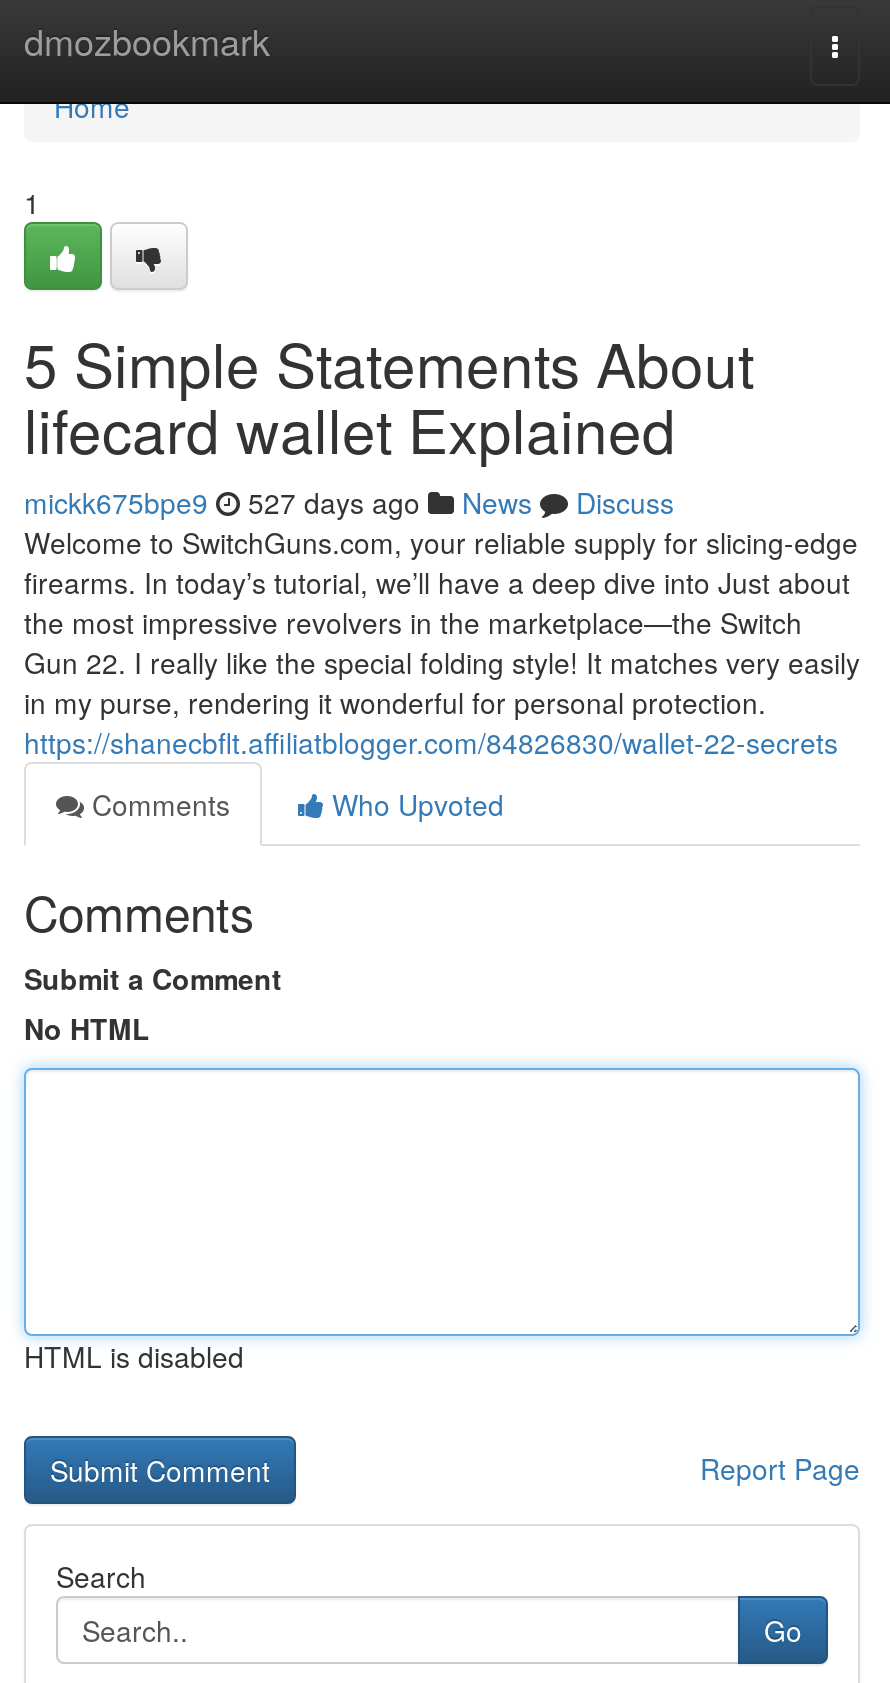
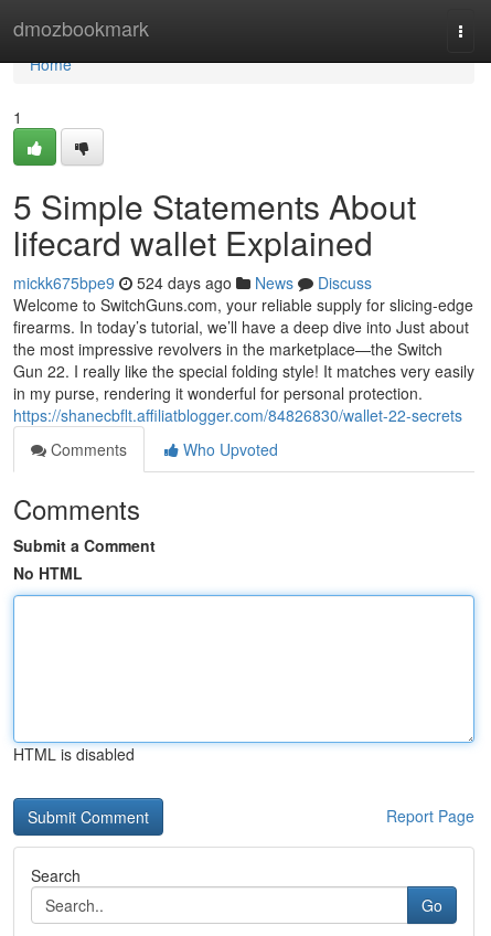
[24,482,674,522] mickk675bpe9 527 days ago News Discuss -> [13,272,372,294] mickk675bpe9 524 days ago News Discuss

